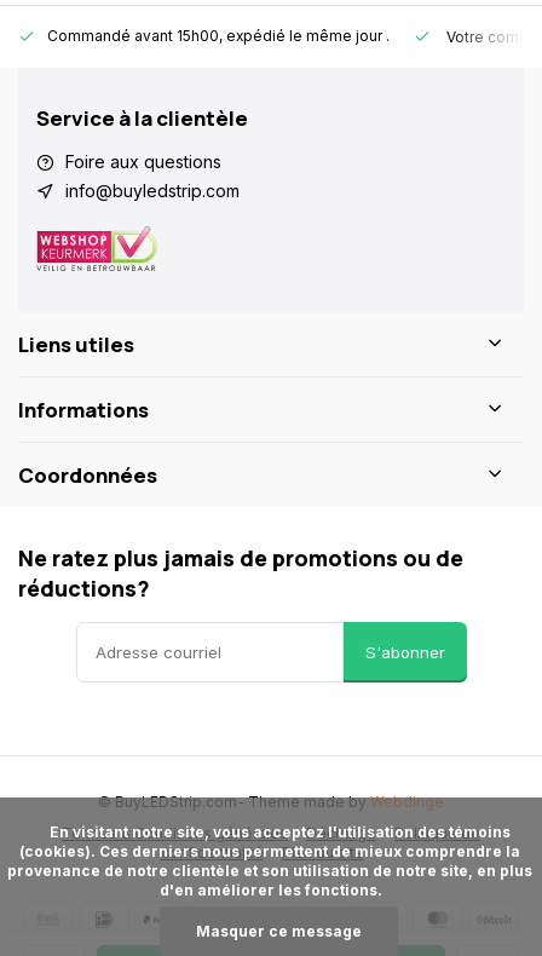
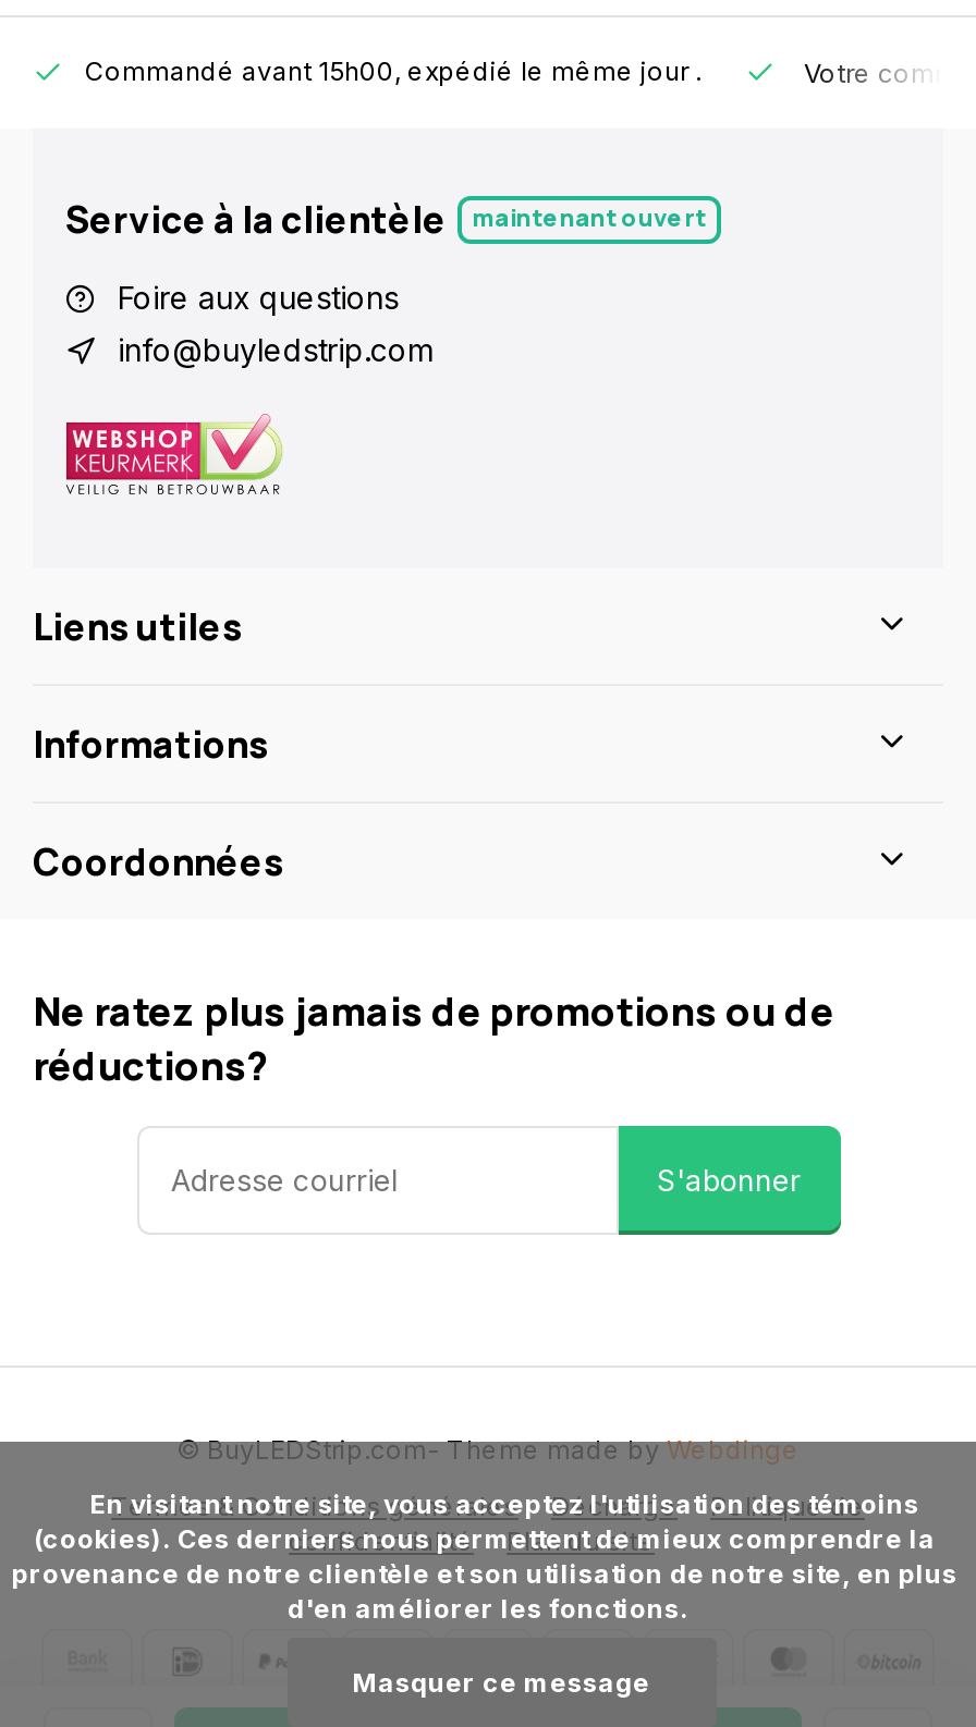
none -> [473,199,706,232] maintenant ouvert

